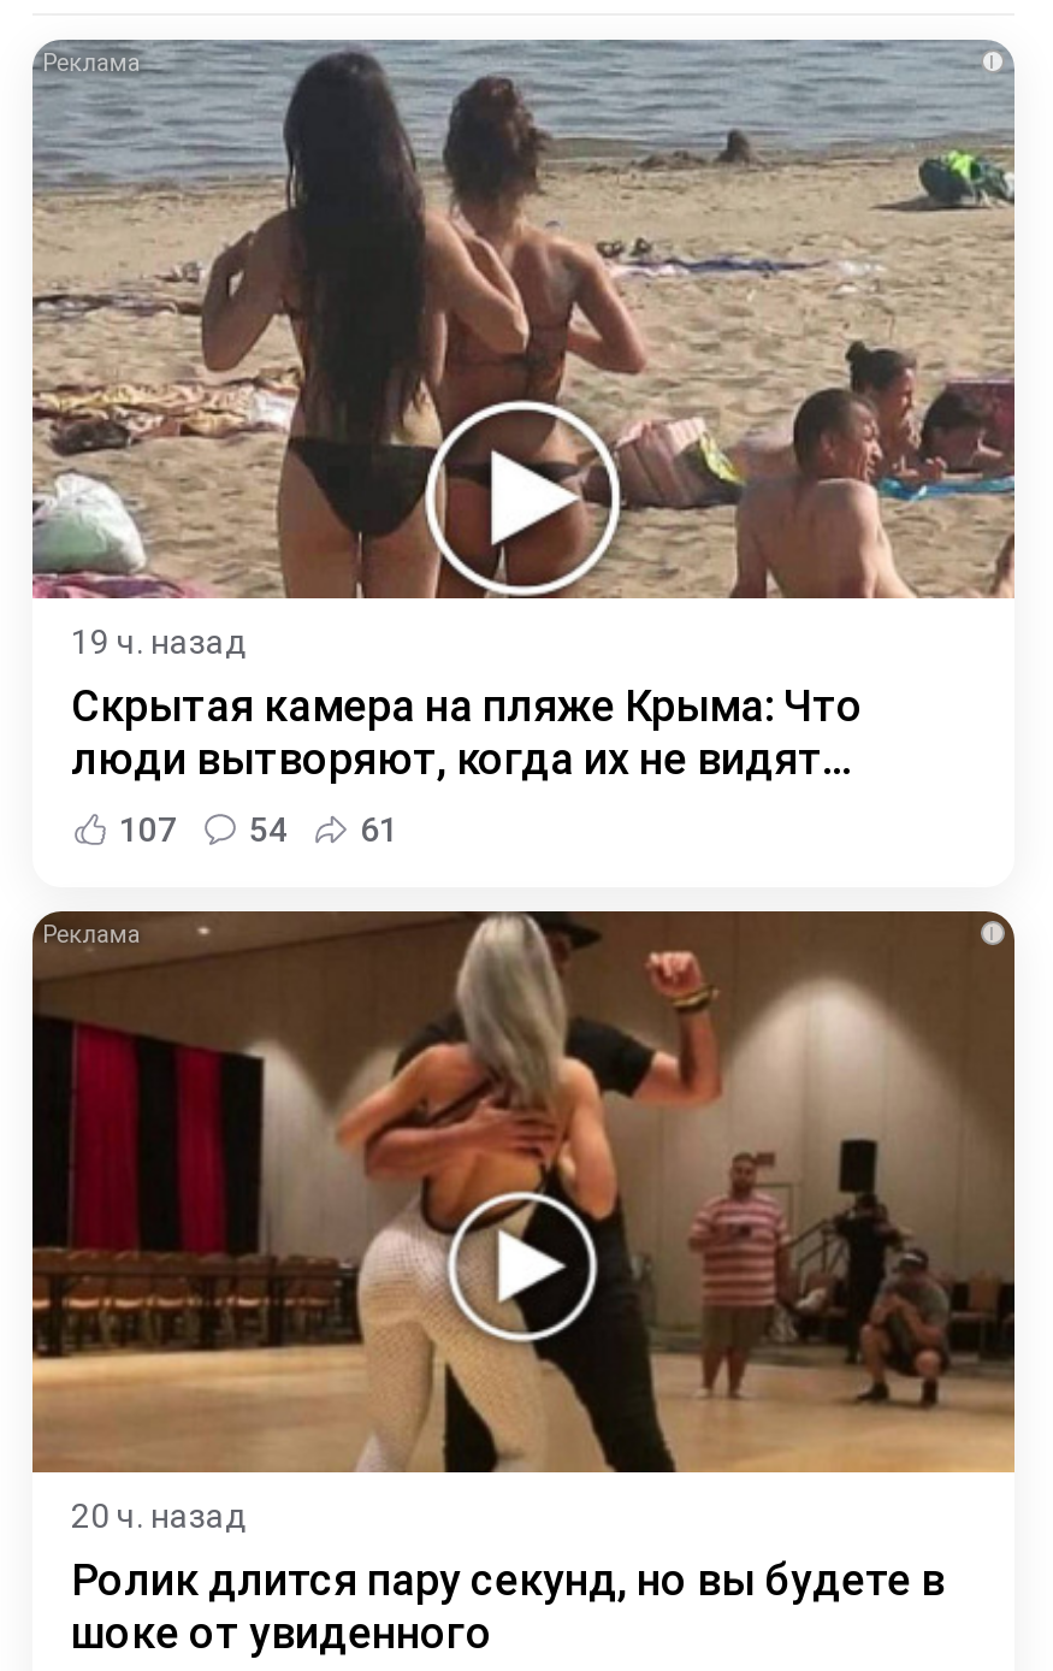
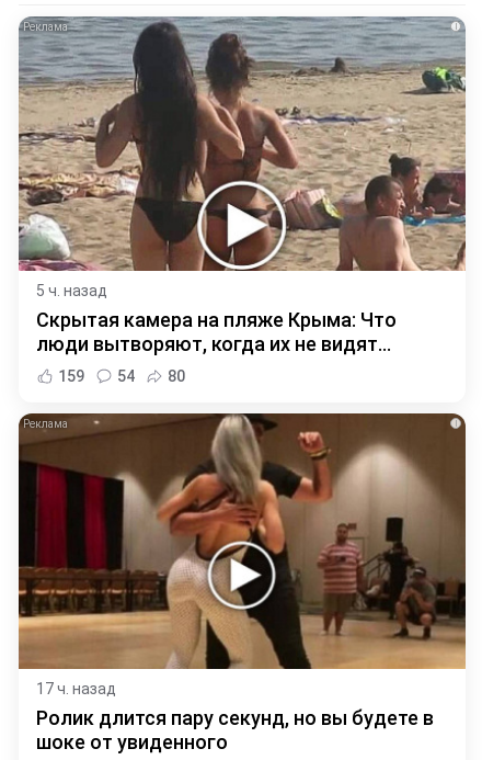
[71,624,247,662] 19 ч. назад -> [36,282,107,300] 5 ч. назад
[119,812,177,850] 107 -> [58,367,84,385] 159
[360,812,398,850] 61 -> [168,367,185,385] 80
[71,1497,247,1535] 20 ч. назад -> [36,680,116,697] 17 ч. назад

